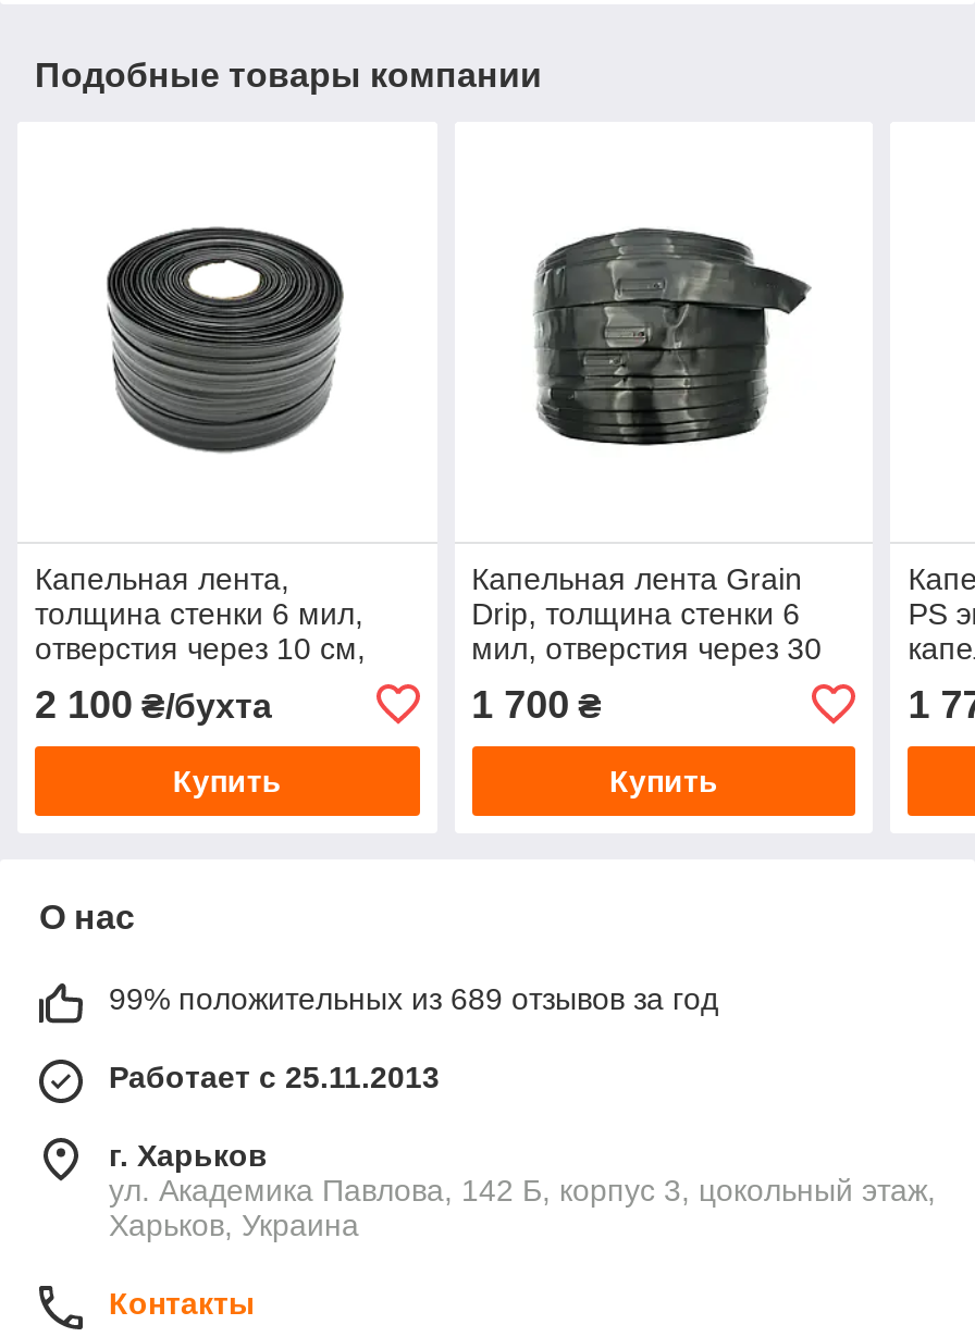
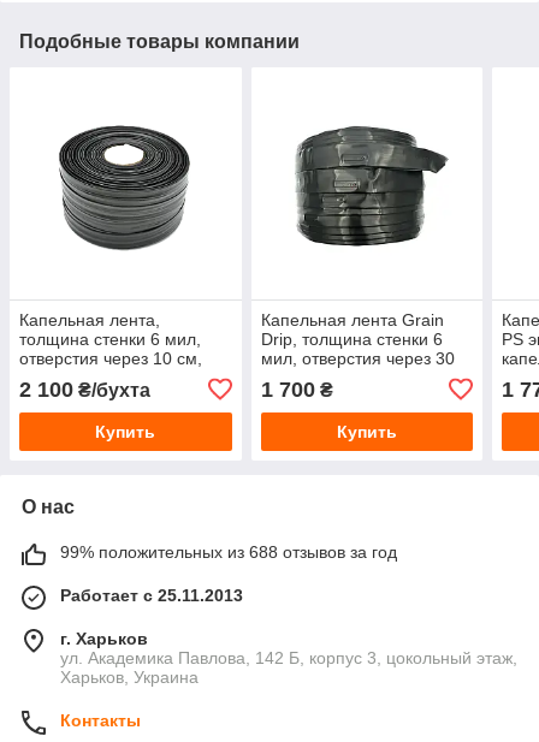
[109,981,718,1016] 99% положительных из 689 отзывов за год -> [60,542,397,561] 99% положительных из 688 отзывов за год

